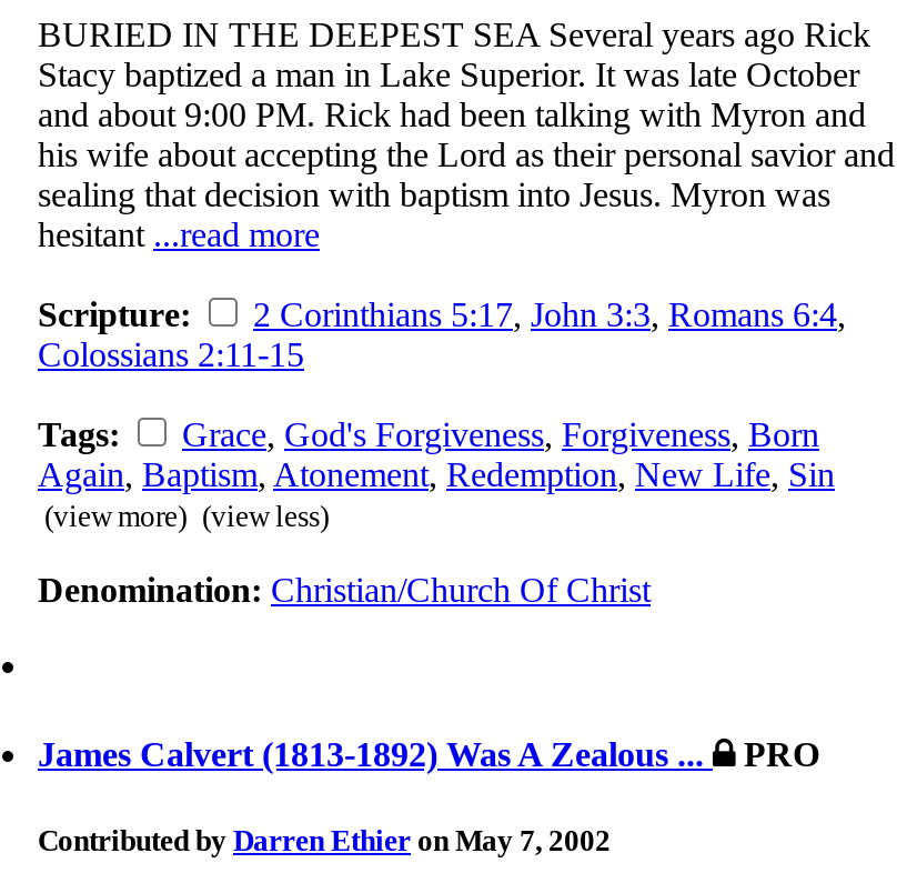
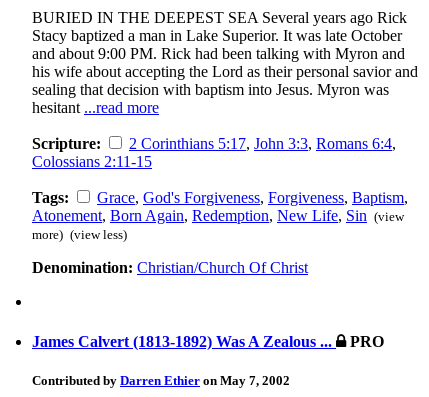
[38,416,835,534] Grace, God's Forgiveness, Forgiveness, Born | Again, Baptism, Atonement, Redemption, New Life, Sin | (view more) (view less) -> [32,189,408,242] Grace, God's Forgiveness, Forgiveness, Baptism, | Atonement, Born Again, Redemption, New Life, Sin (view | more) (view less)

